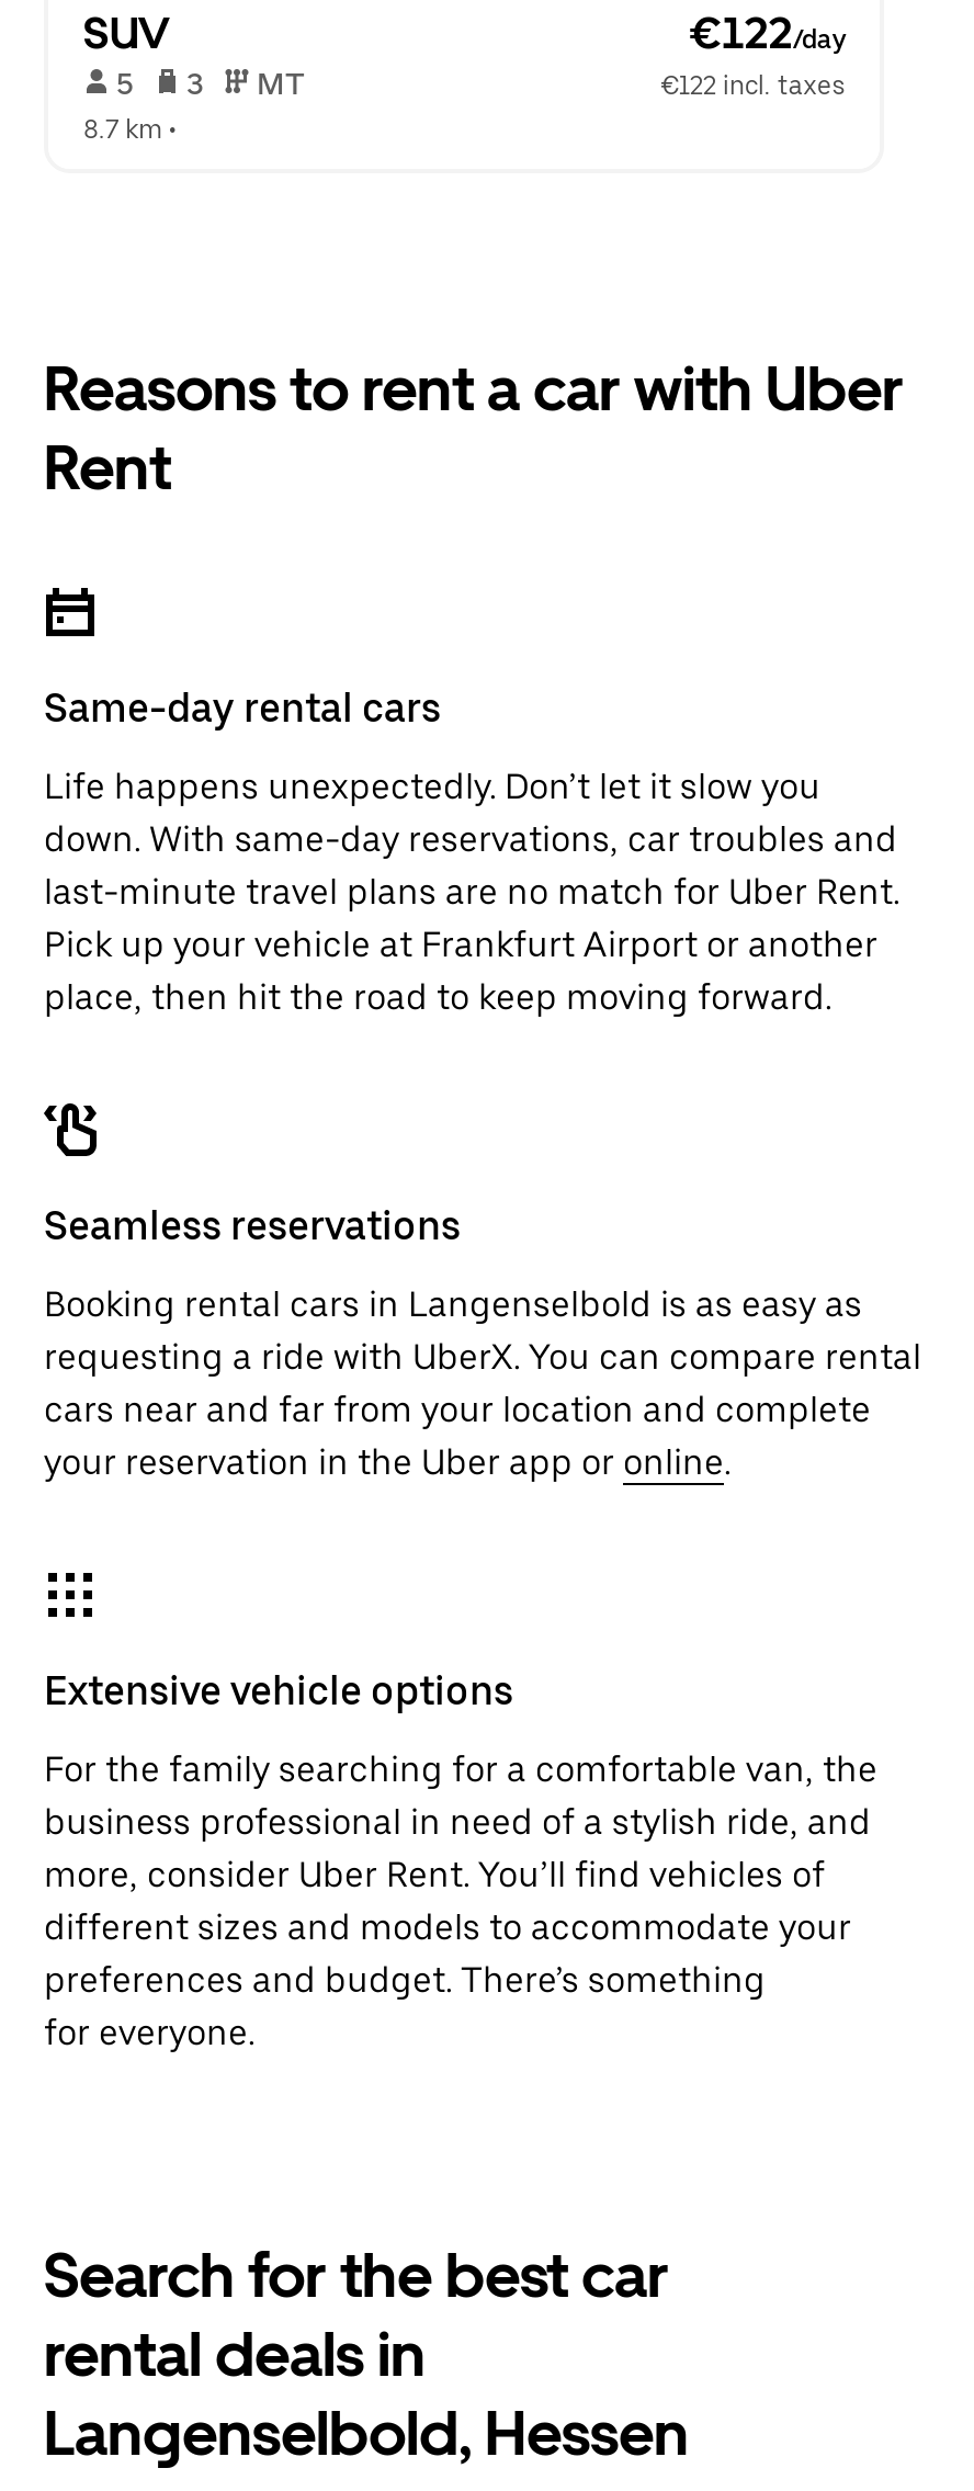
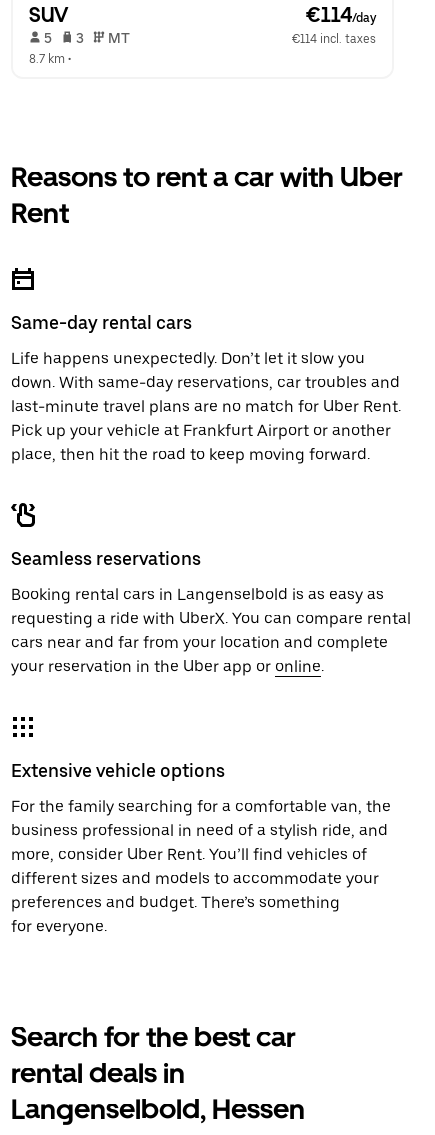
[689,7,845,59] €122/day -> [306,3,376,27] €114/day
[661,70,845,101] €122 incl. taxes -> [292,32,376,46] €114 incl. taxes

